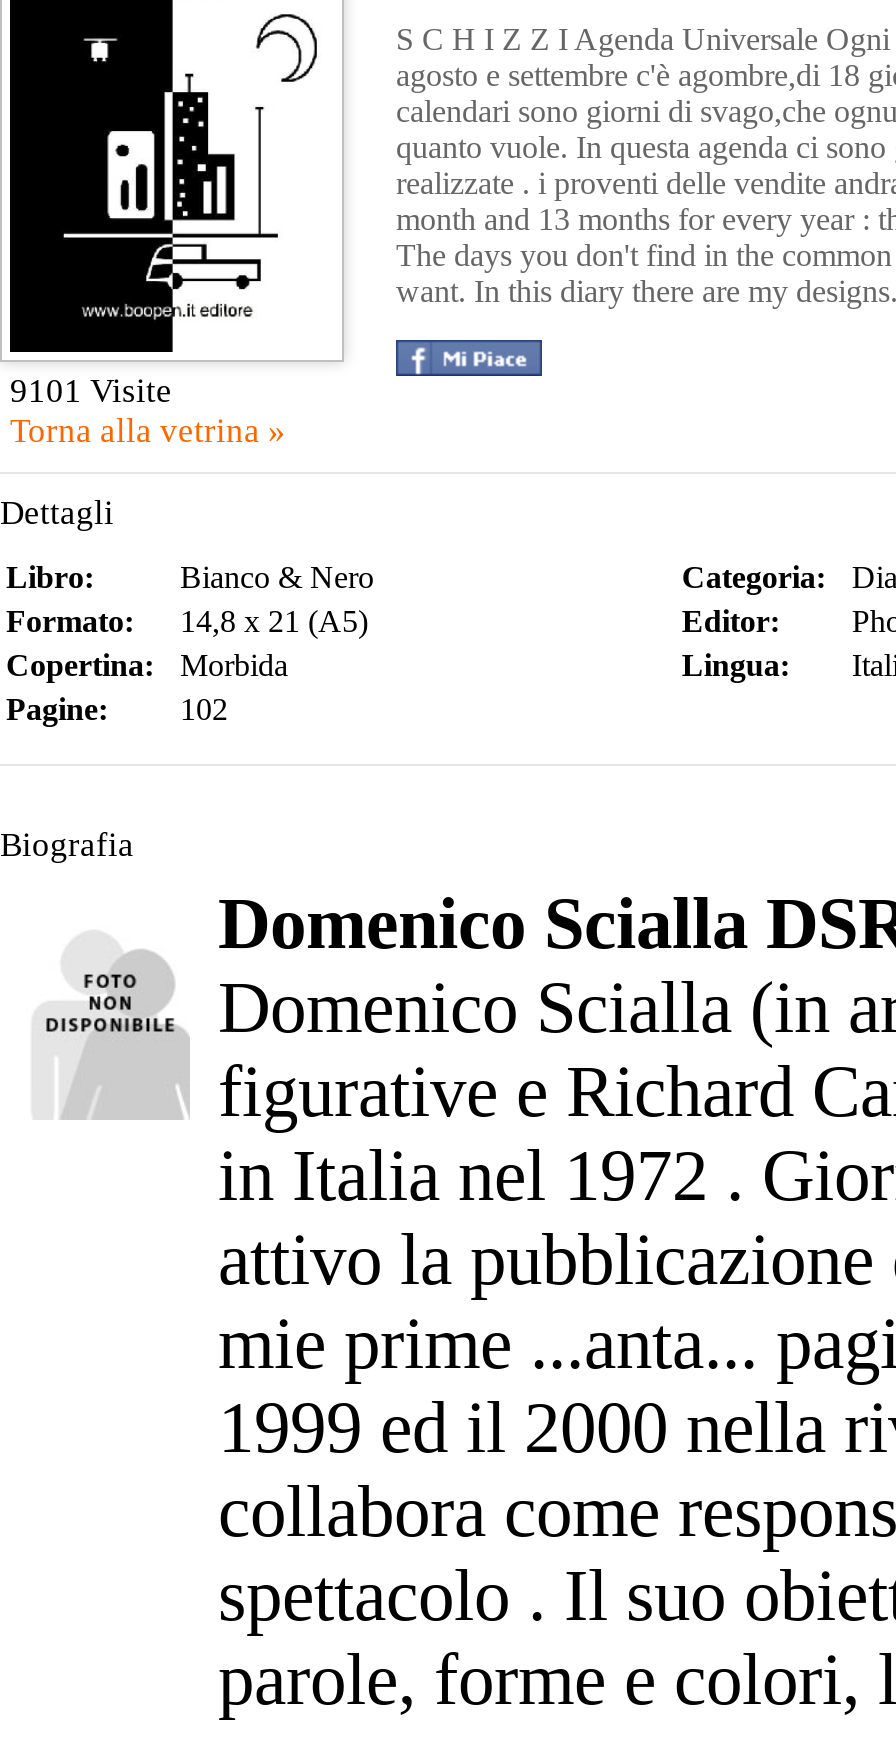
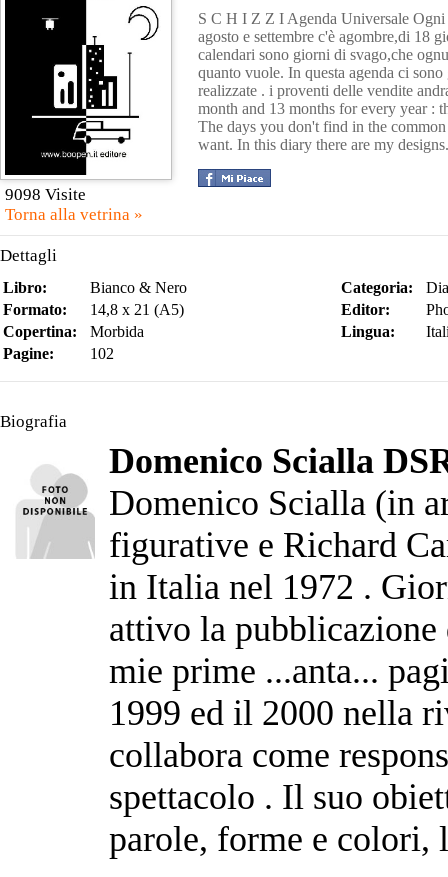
[10,372,172,410] 9101 Visite -> [5,185,86,204] 9098 Visite

